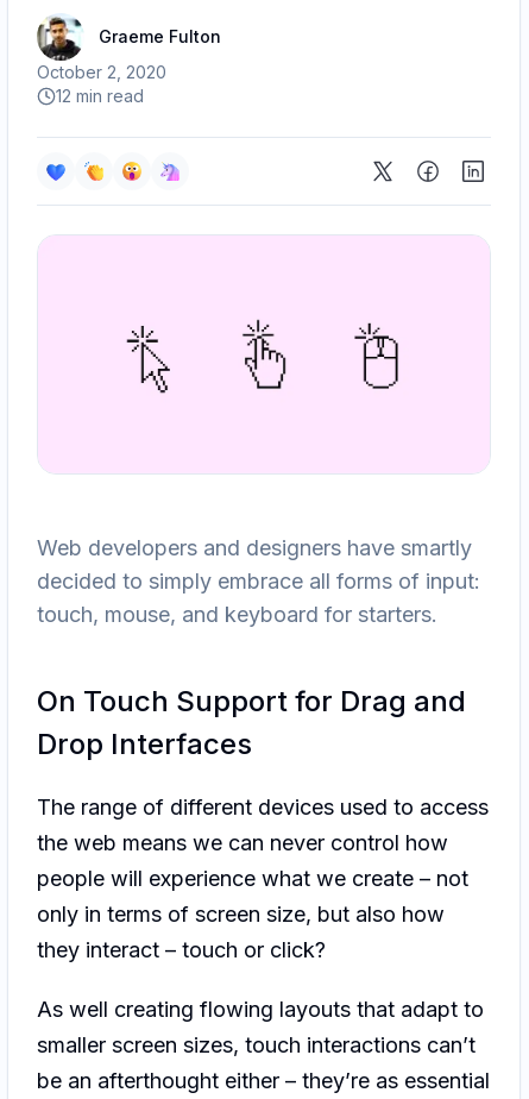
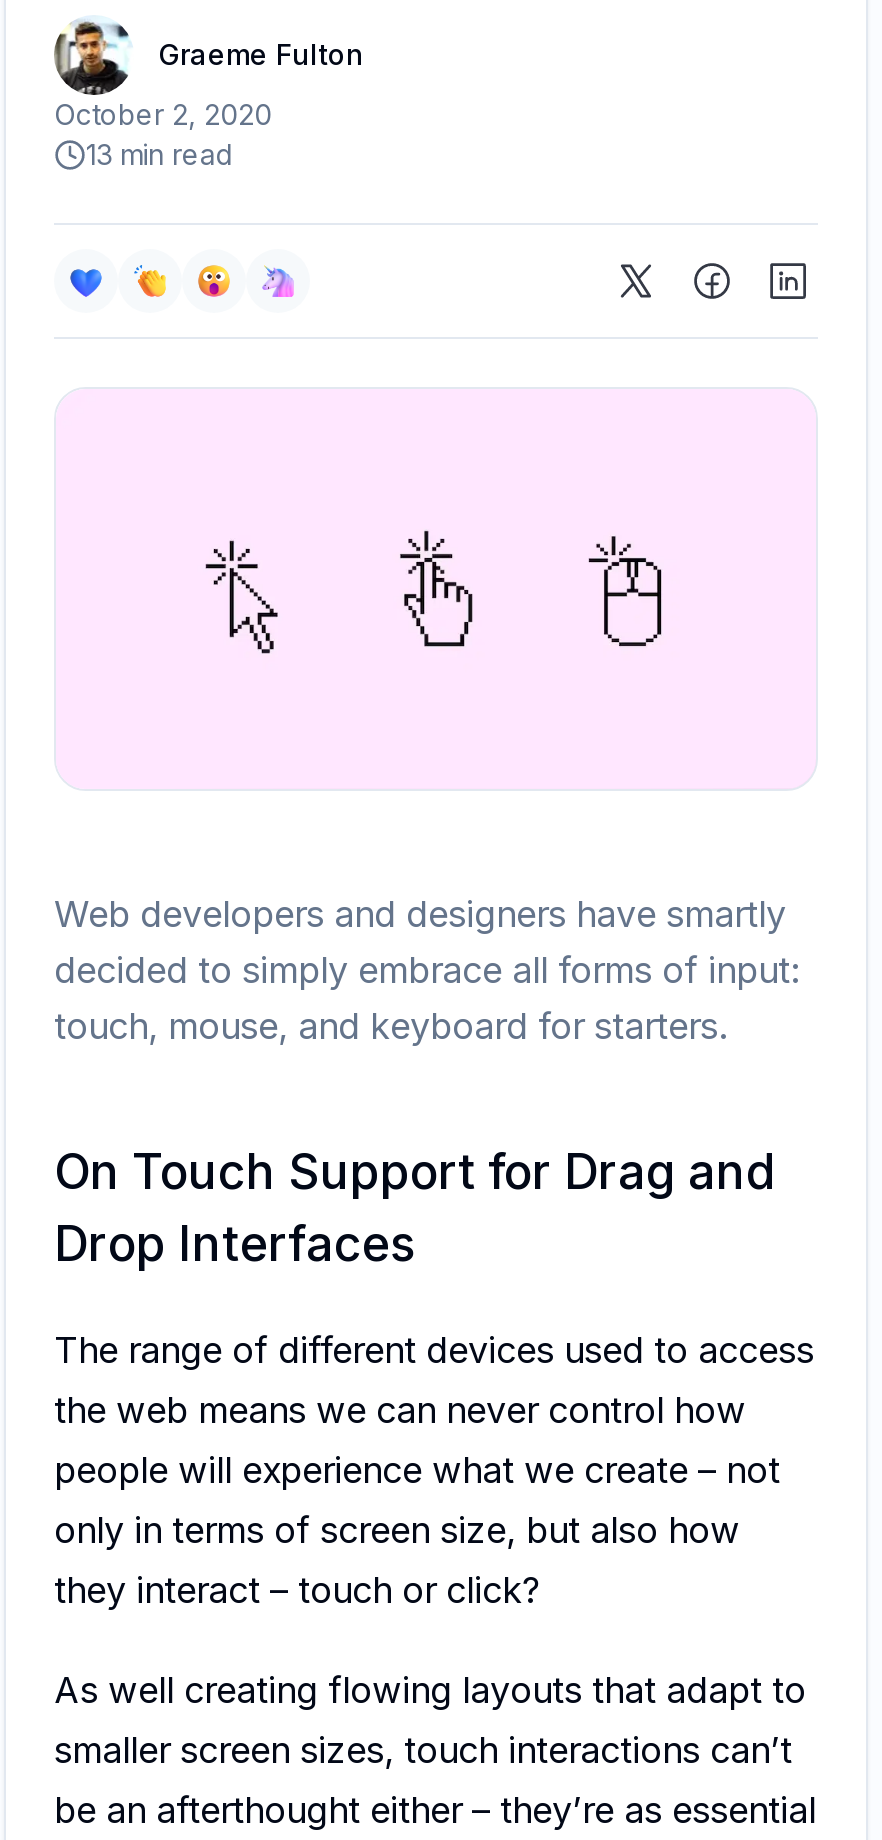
[56,86,144,106] 12 min read -> [86,137,234,171] 13 min read

